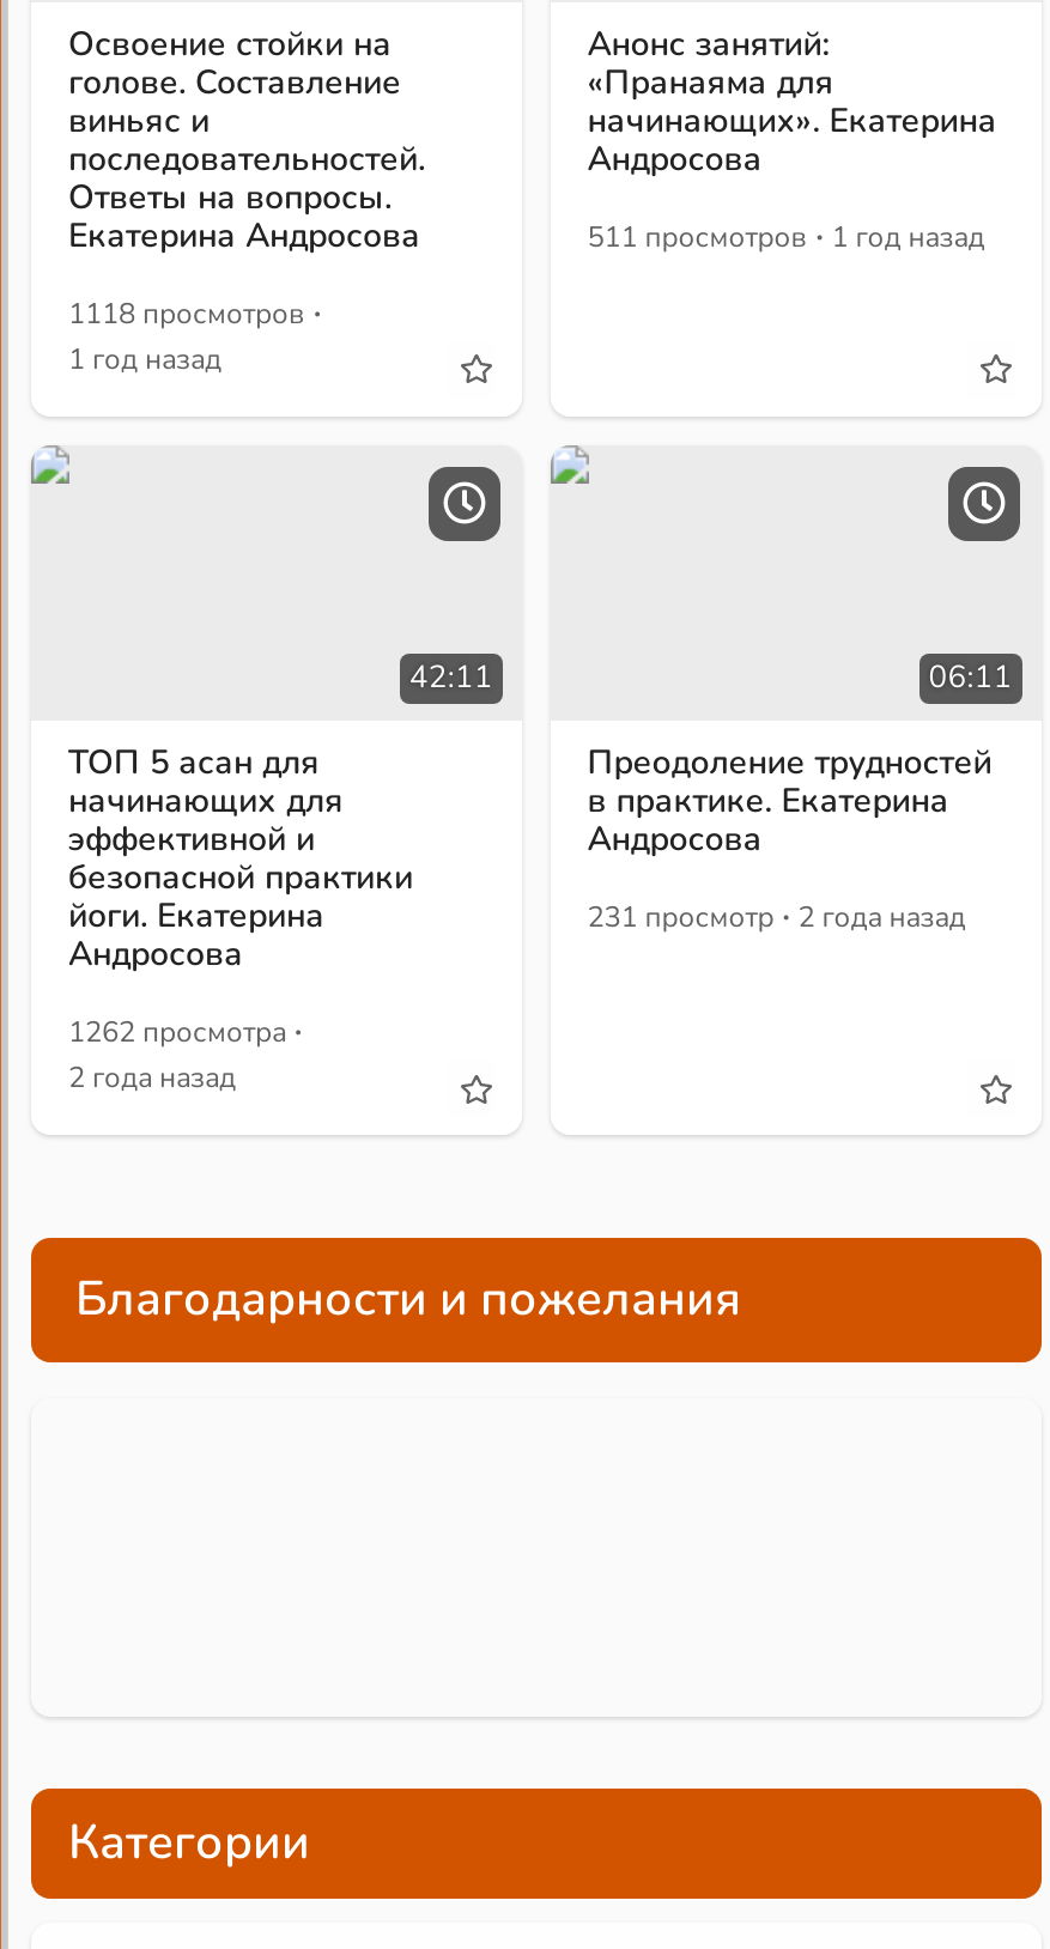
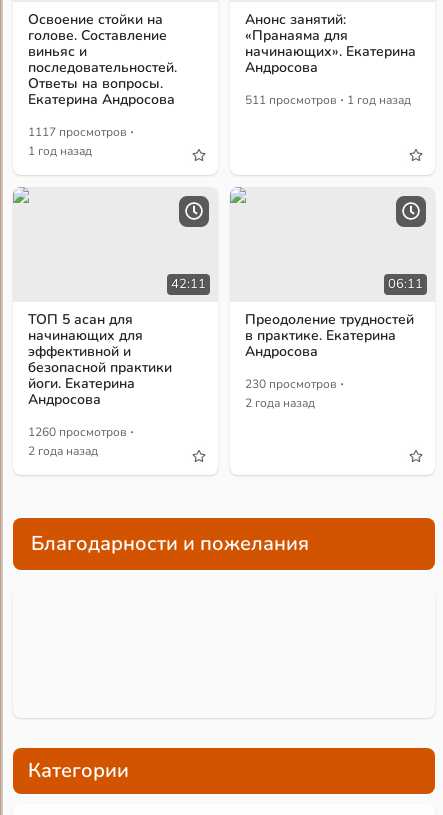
[68,282,322,340] 1118 просмотров · -> [28,119,134,143] 1117 просмотров ·
[587,887,966,944] 231 просмотр · 2 года назад -> [245,371,344,411] 230 просмотров · | 2 года назад
[68,1002,303,1059] 1262 просмотра · -> [28,419,134,443] 1260 просмотров ·

